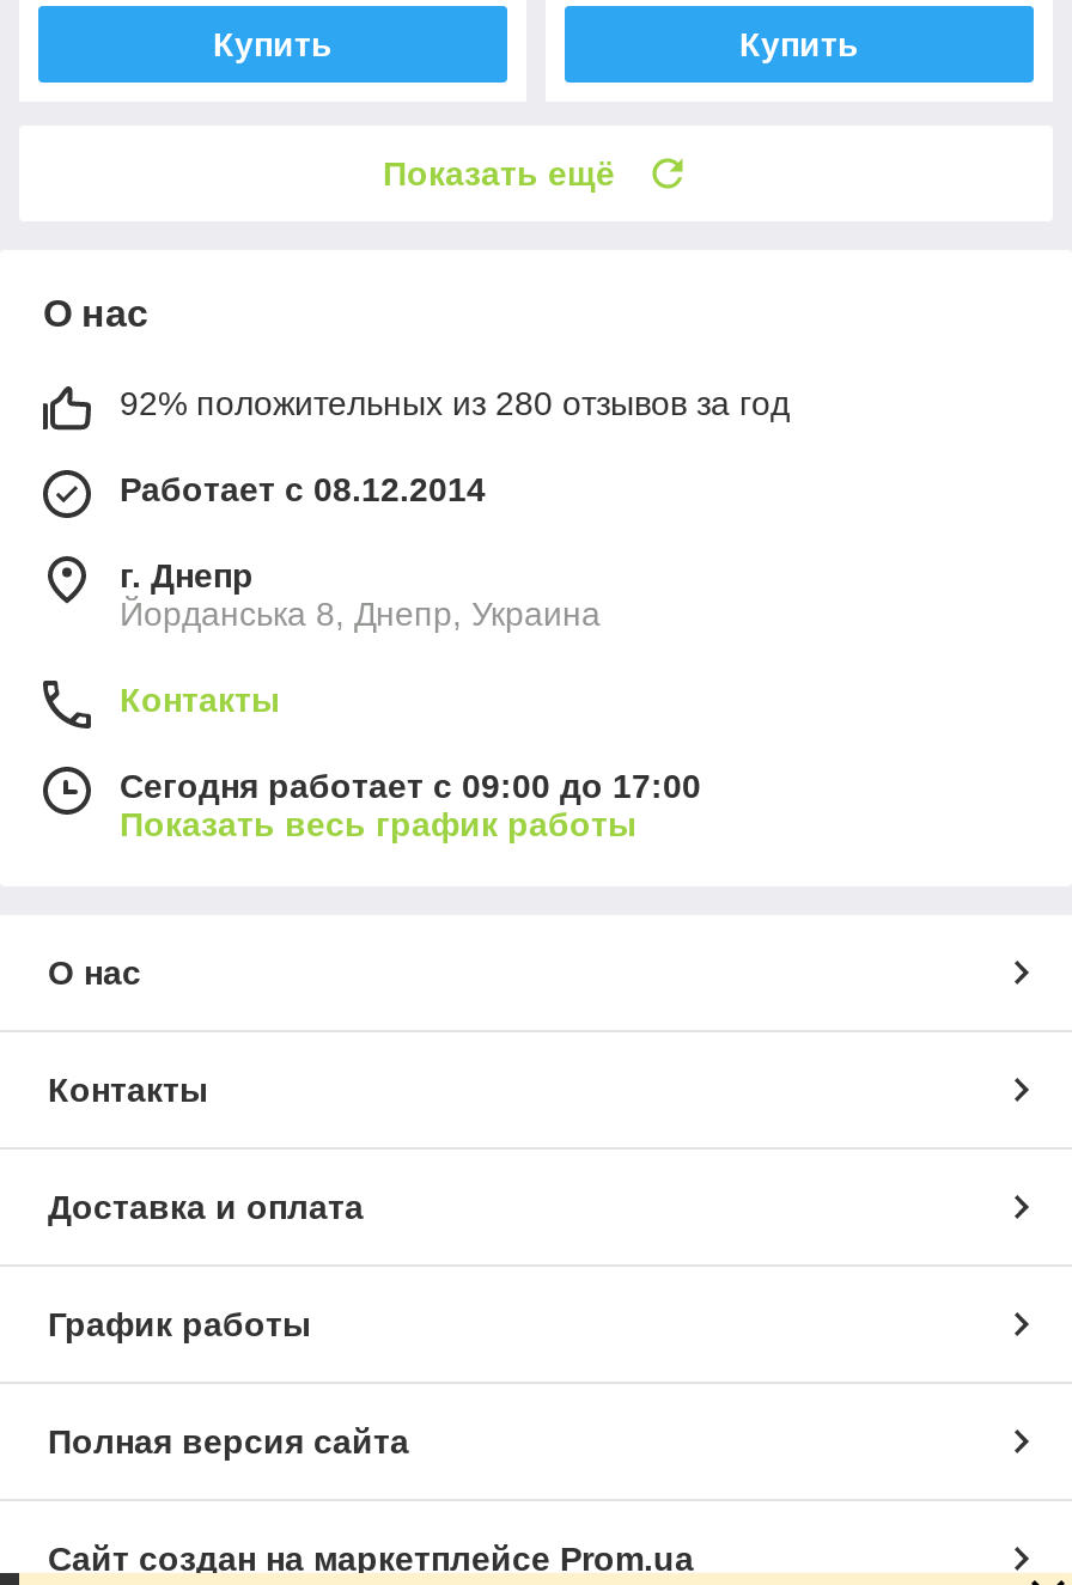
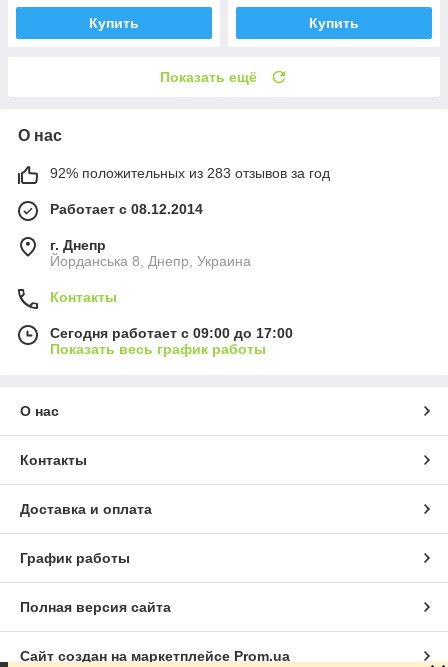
[120,384,790,422] 92% положительных из 280 отзывов за год -> [50,165,330,181] 92% положительных из 283 отзывов за год

